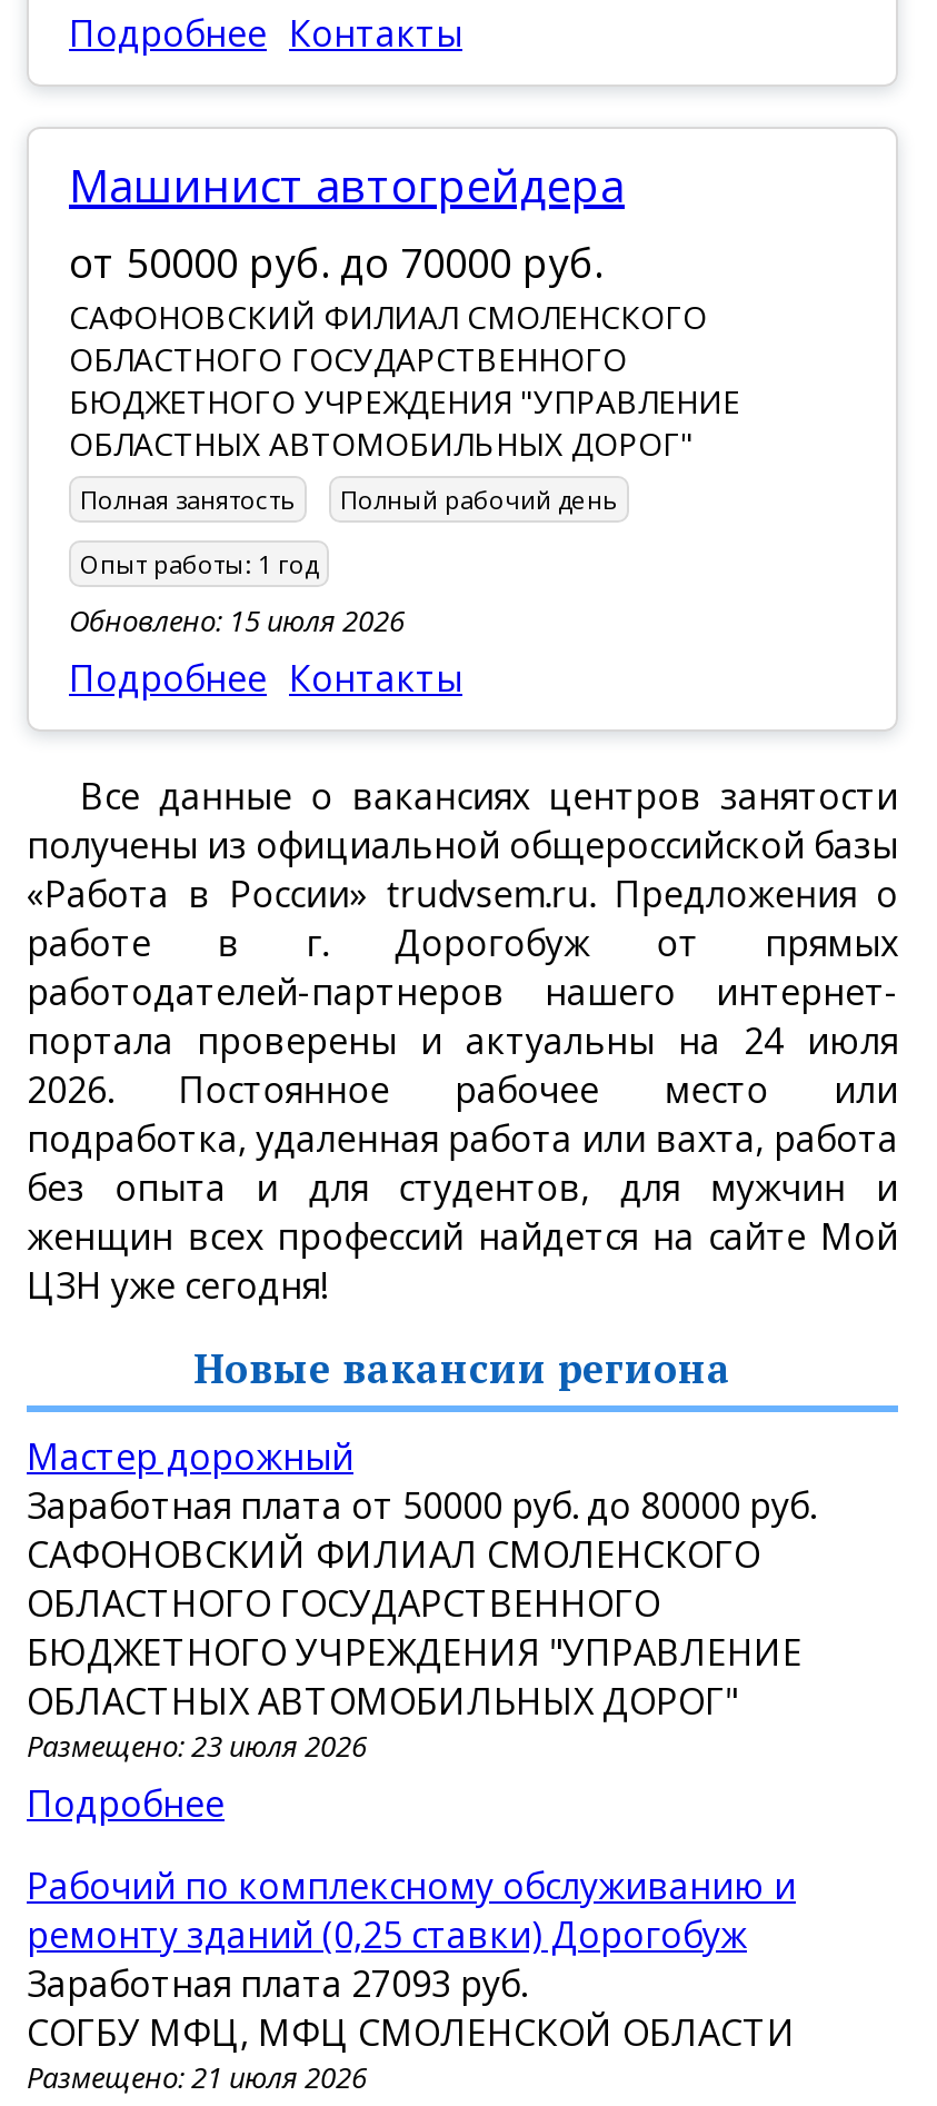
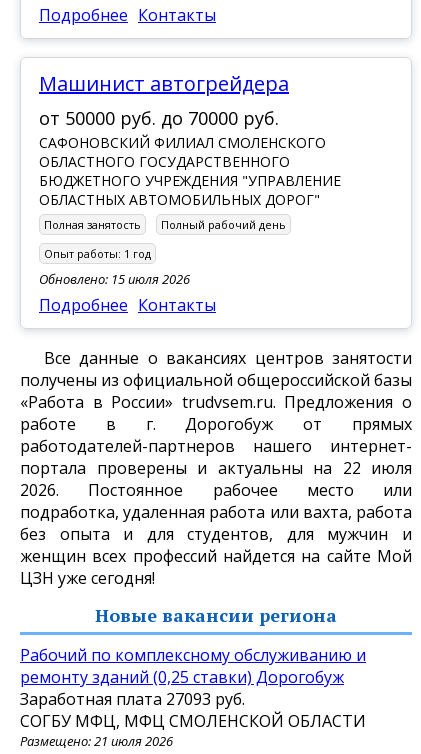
[27,1016,898,1065] портала проверены и актуальны на 24 июля -> [20,457,412,479] портала проверены и актуальны на 22 июля
[27,1432,816,1828] Мастер дорожный | Заработная плата от 50000 руб. до 80000 руб. | САФОНОВСКИЙ ФИЛИАЛ СМОЛЕНСКОГО | ОБЛАСТНОГО ГОСУДАРСТВЕННОГО | БЮДЖЕТНОГО УЧРЕЖДЕНИЯ "УПРАВЛЕНИЕ | ОБЛАСТНЫХ АВТОМОБИЛЬНЫХ ДОРОГ" | Размещено: 23 июля 2026 | Подробнее -> none

